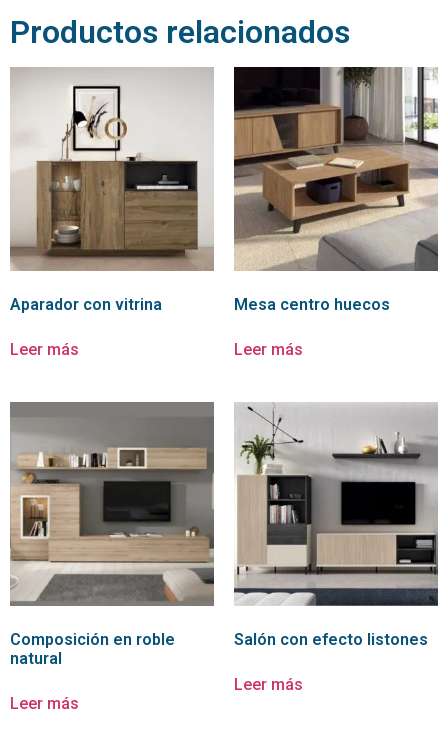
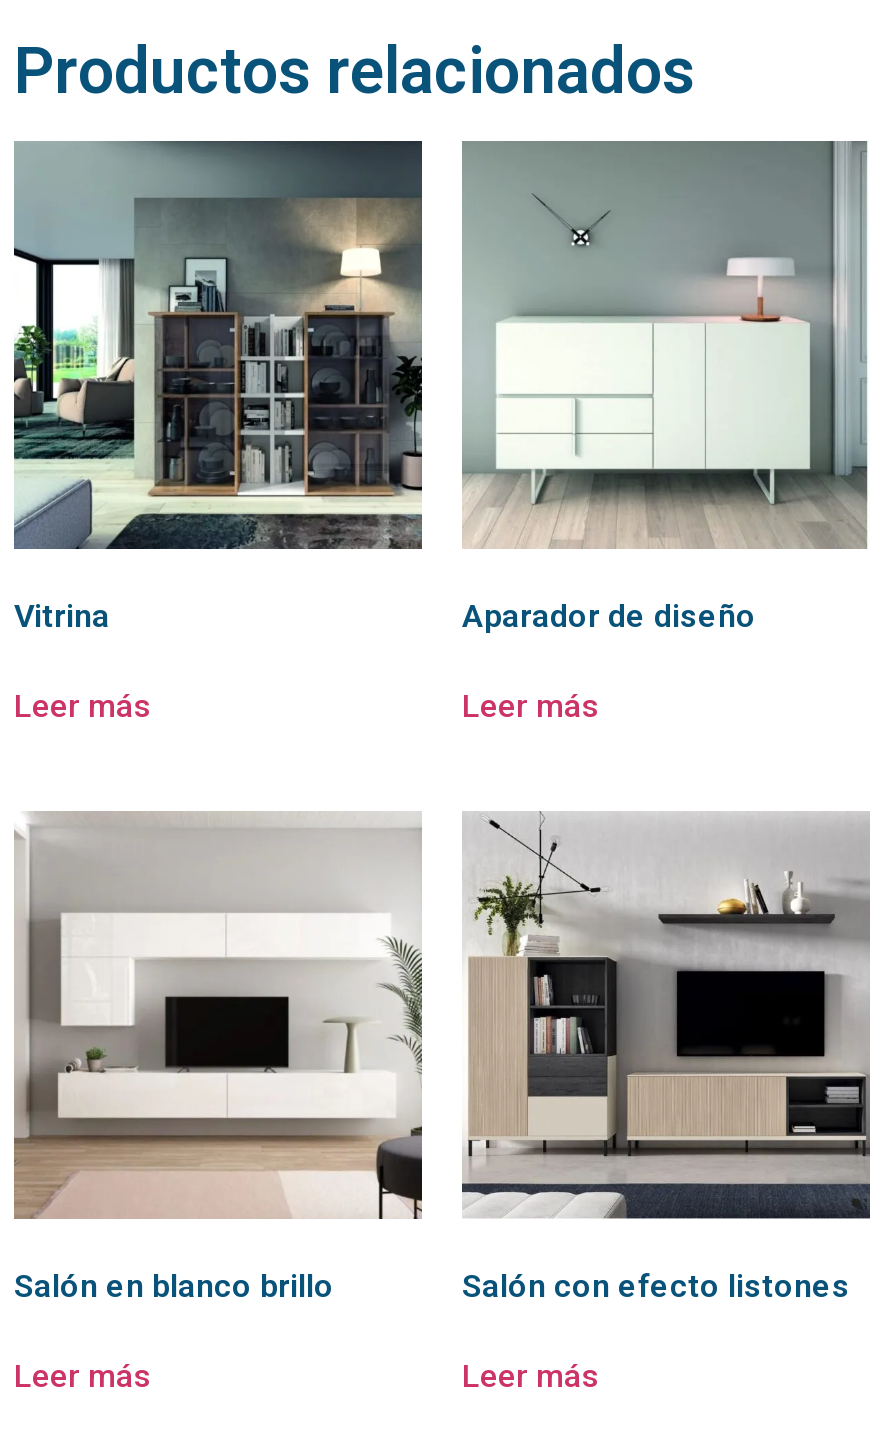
[10,68,214,314] [image] | Aparador con vitrina -> [12,141,424,635] [image] | Vitrina
[234,66,439,314] [image] | Mesa centro huecos -> [462,139,870,635] [image] | Aparador de diseño
[9,401,214,668] [image] | Composición en roble | natural -> [14,811,422,1305] [image] | Salón en blanco brillo

